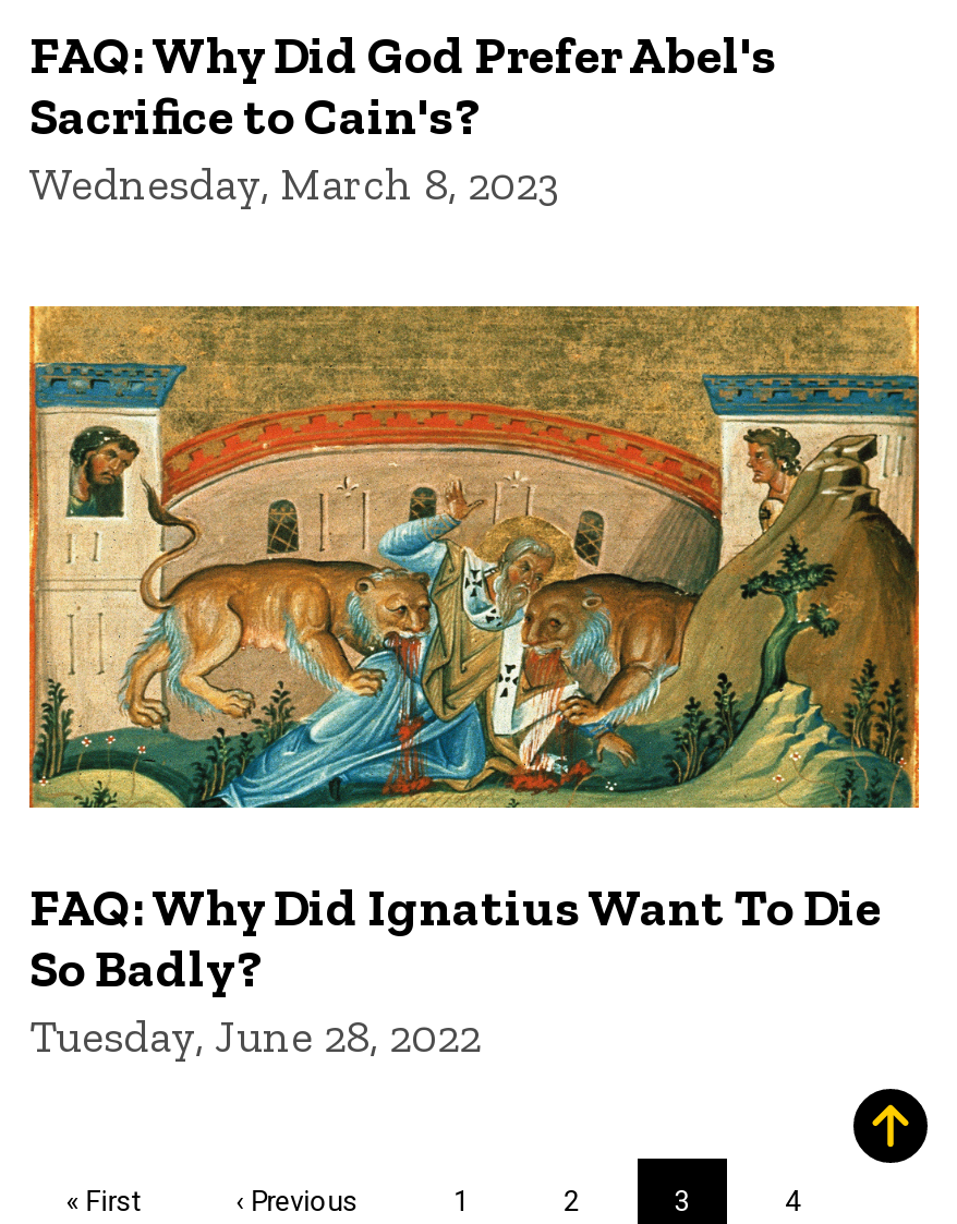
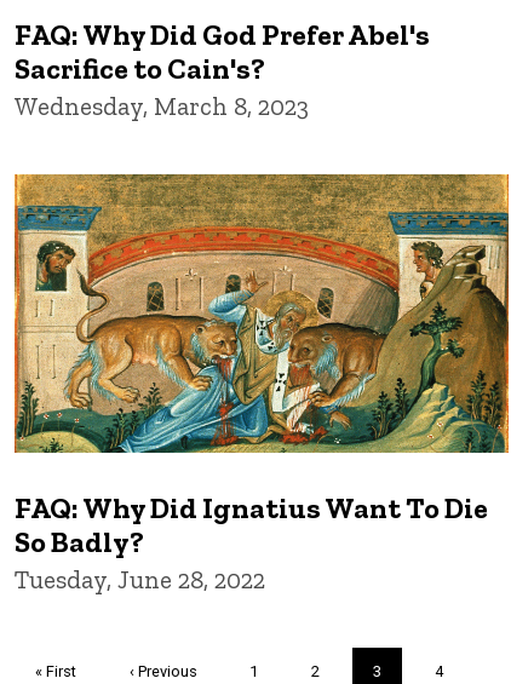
[851,1087,930,1165] [image] -> none

